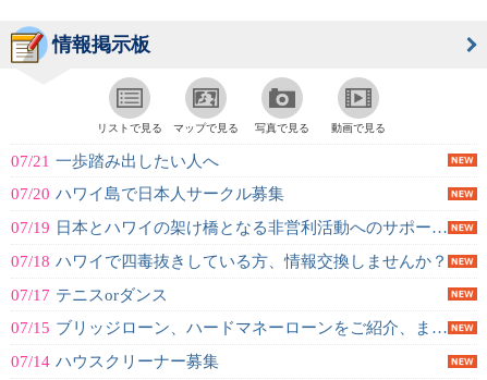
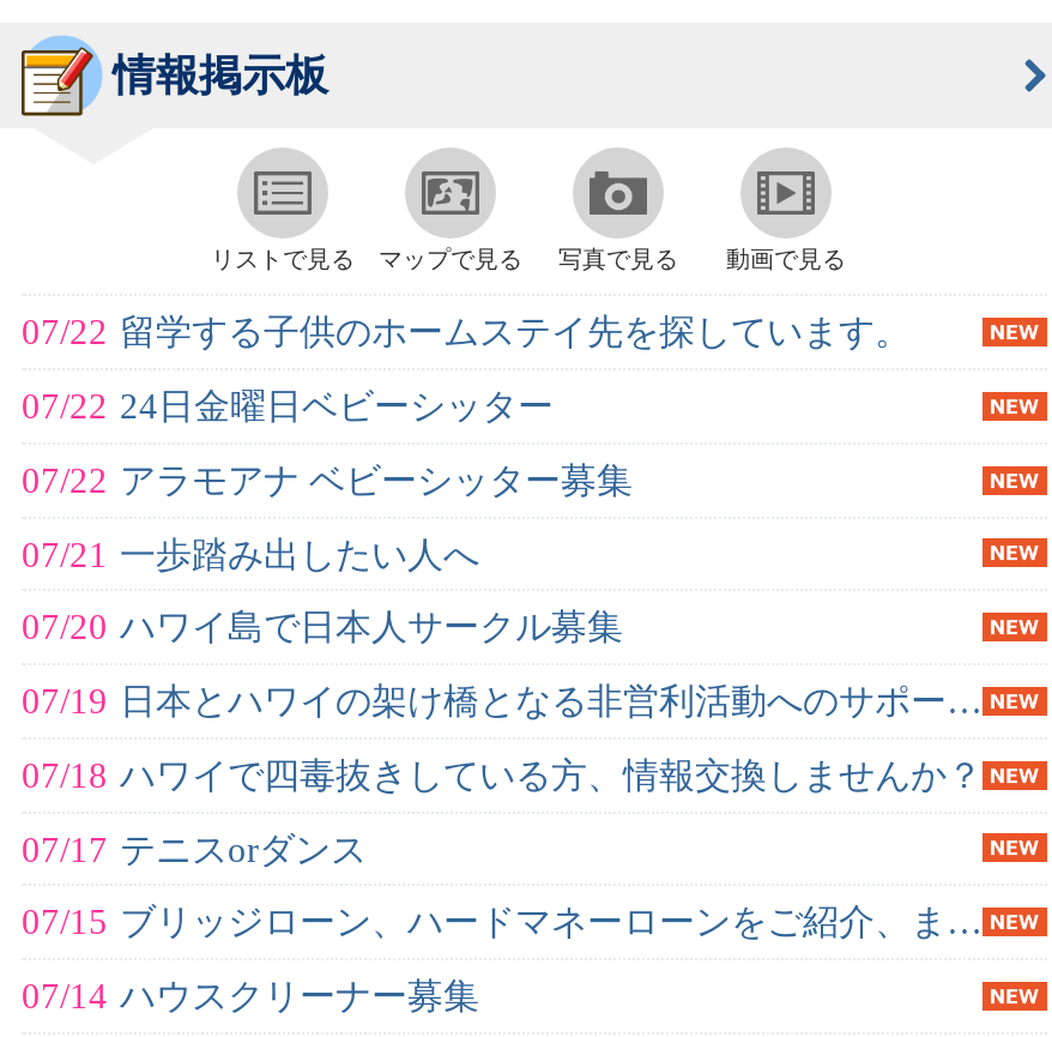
none -> [22,312,911,500] 07/22 留学する子供のホームステイ先を探しています。 | 07/22 24日金曜日ベビーシッター | 07/22 アラモアナ ベビーシッター募集

